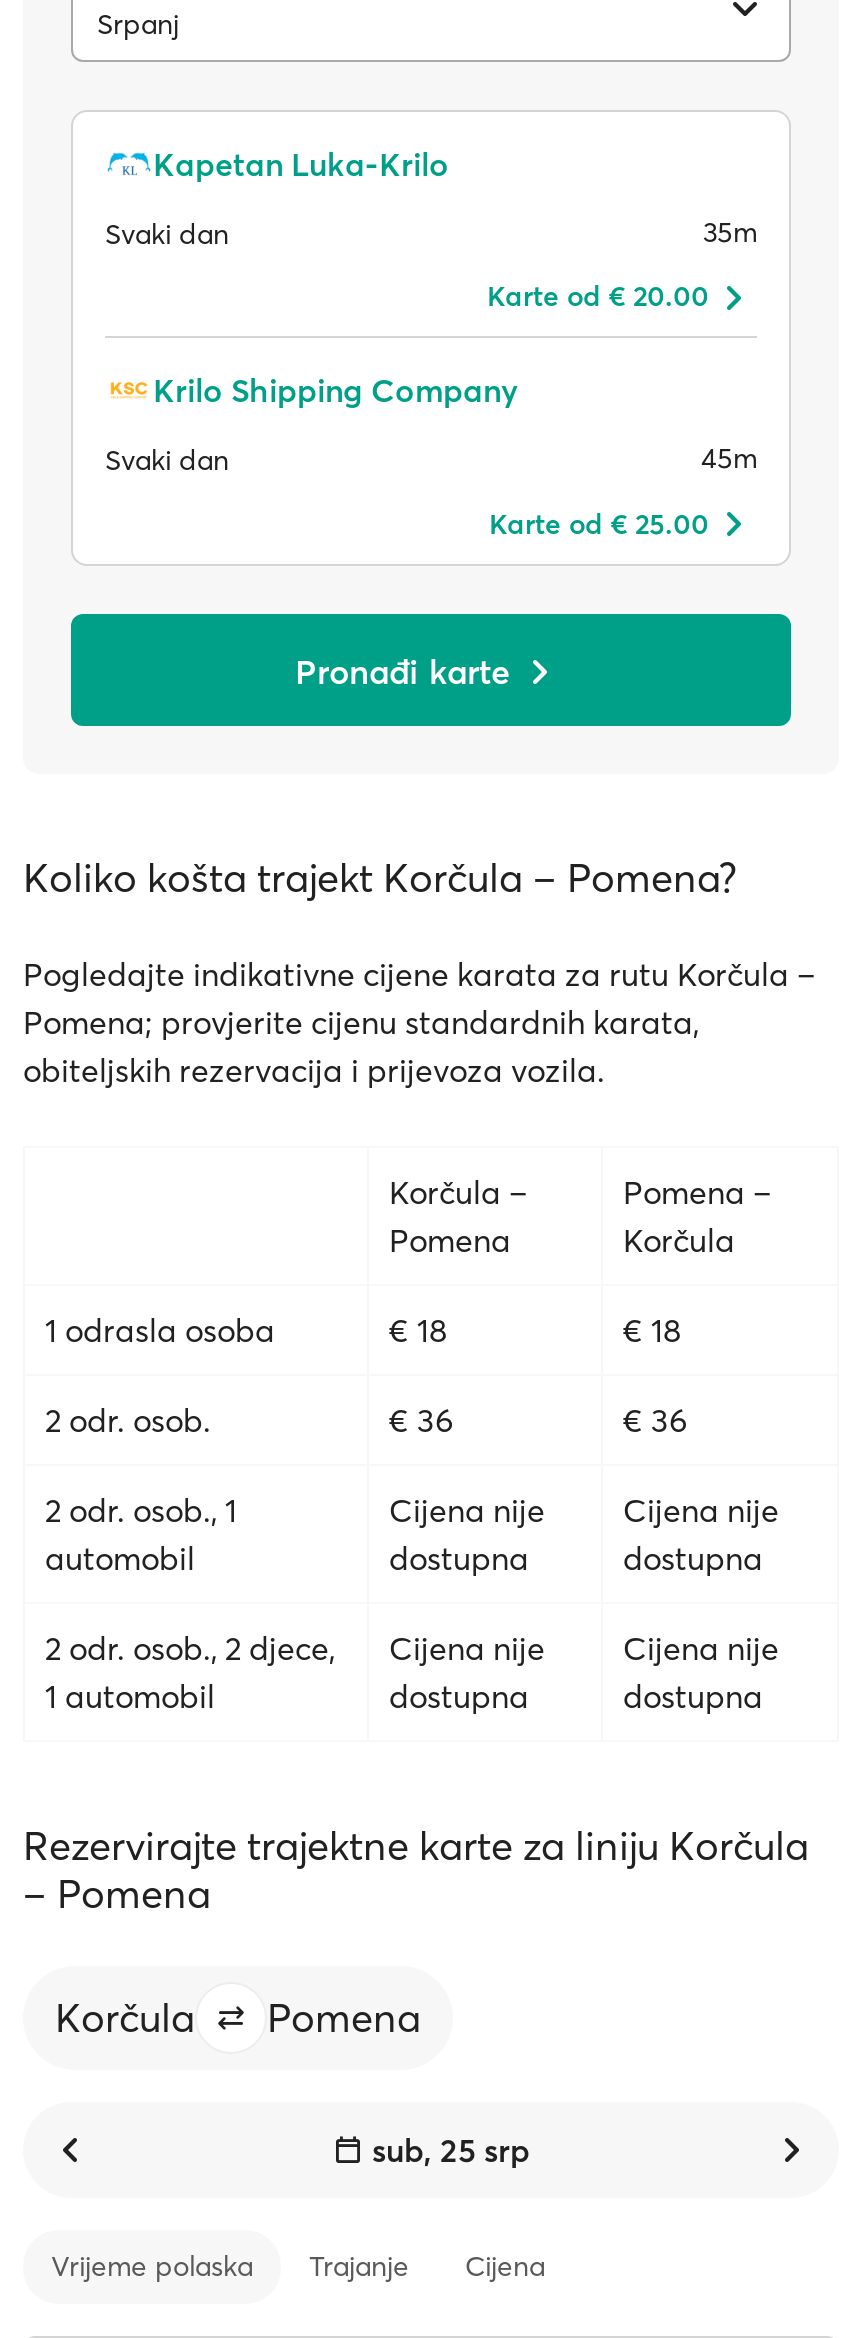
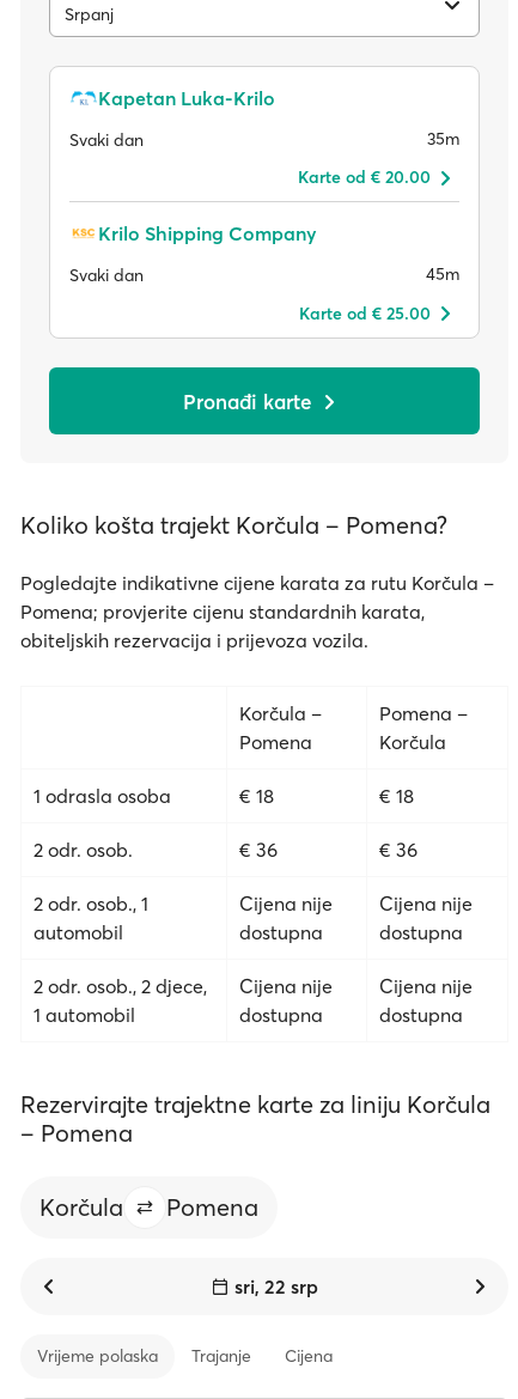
[372,2130,530,2170] sub, 25 srp -> [234,1275,318,1298] sri, 22 srp

